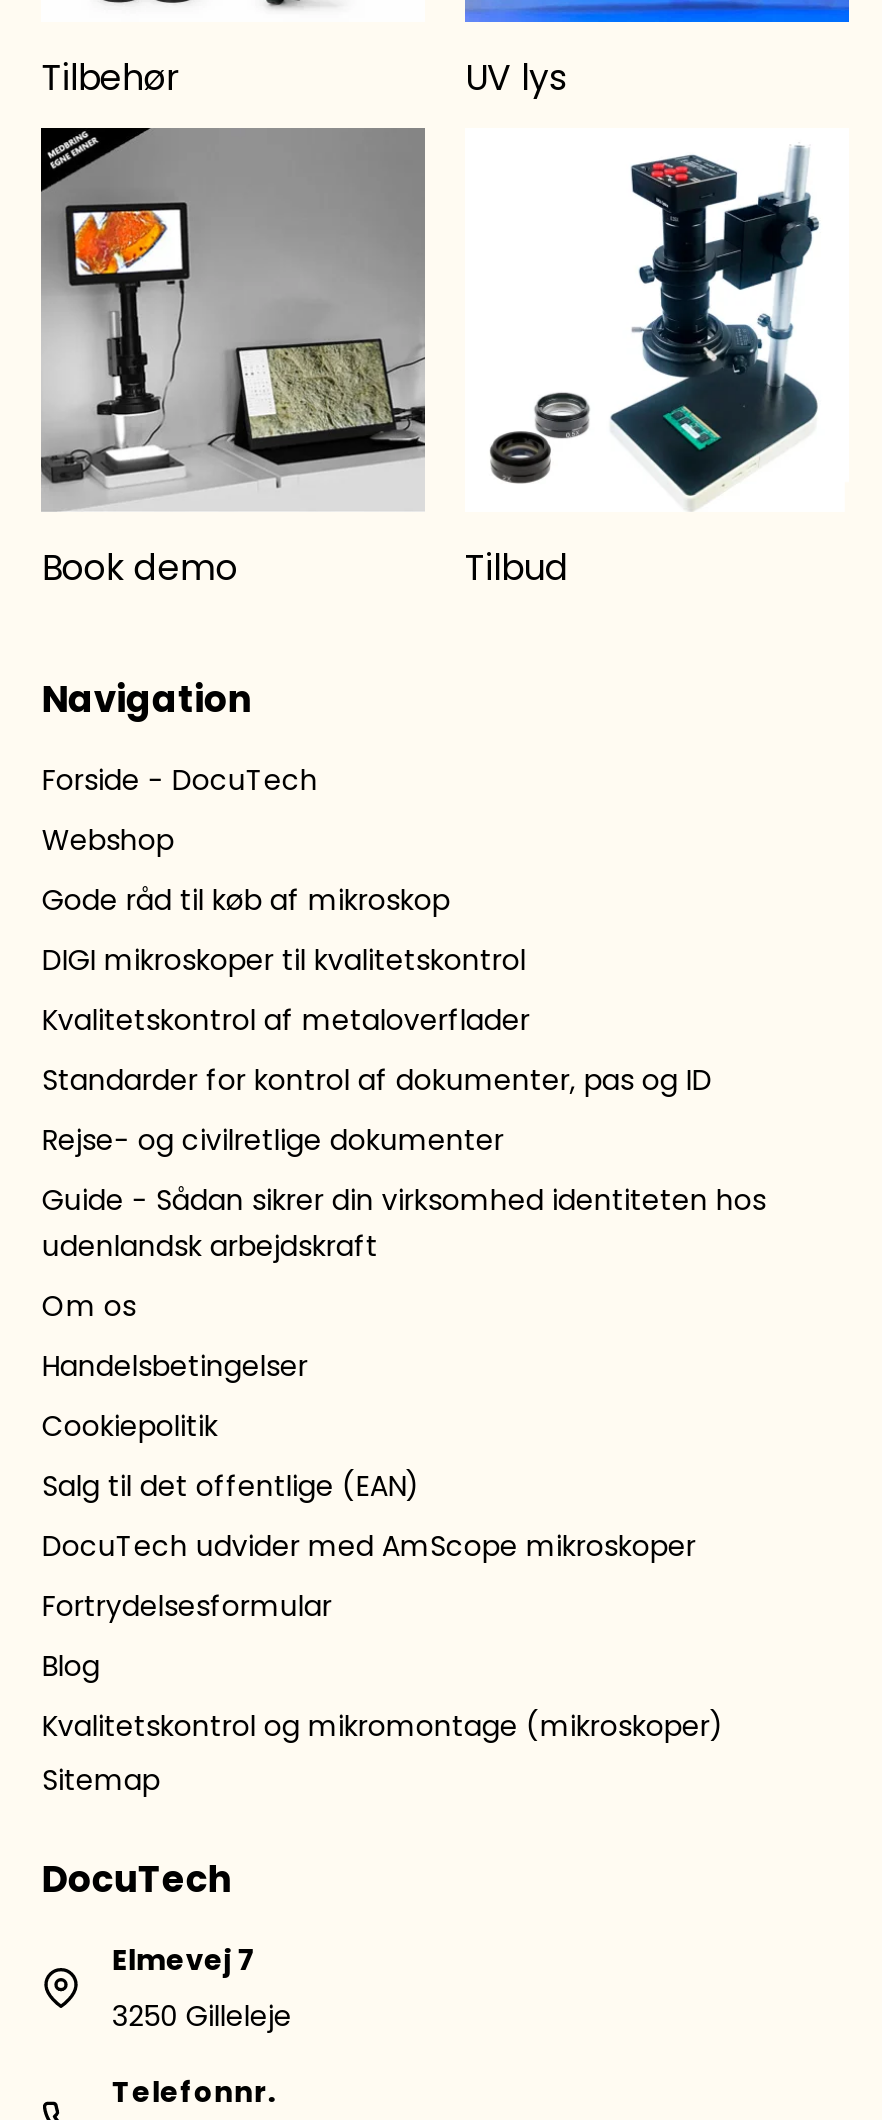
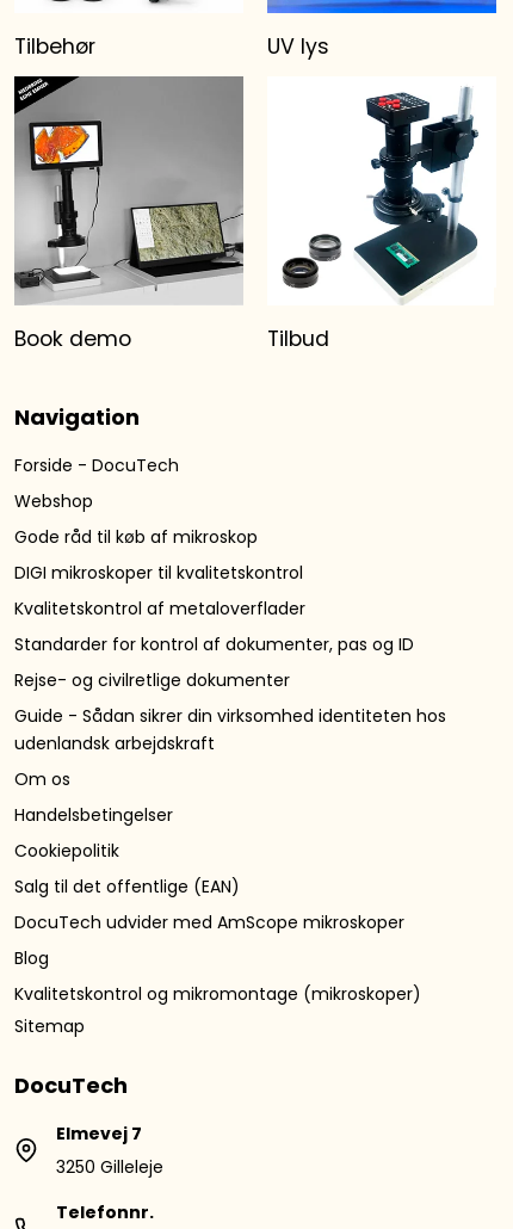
[42,1586,332,1626] Fortrydelsesformular -> none

